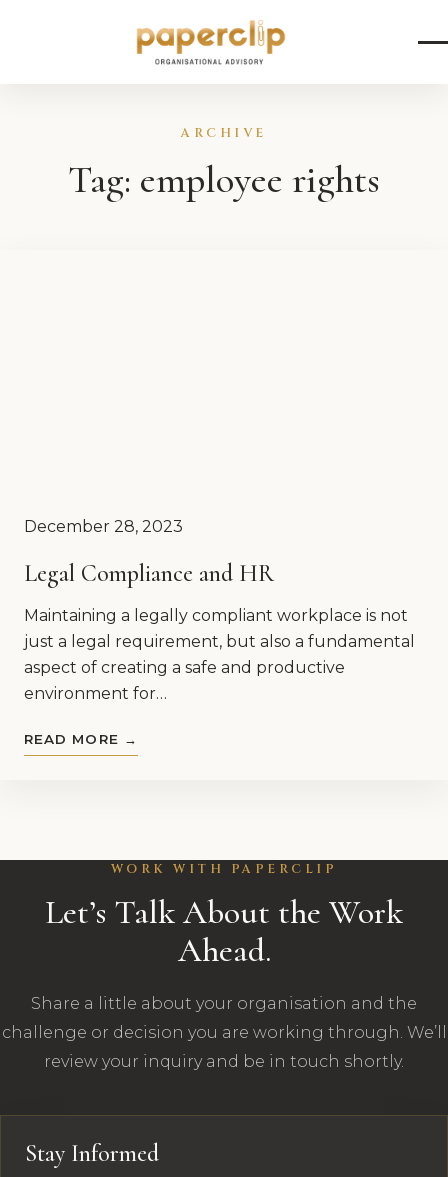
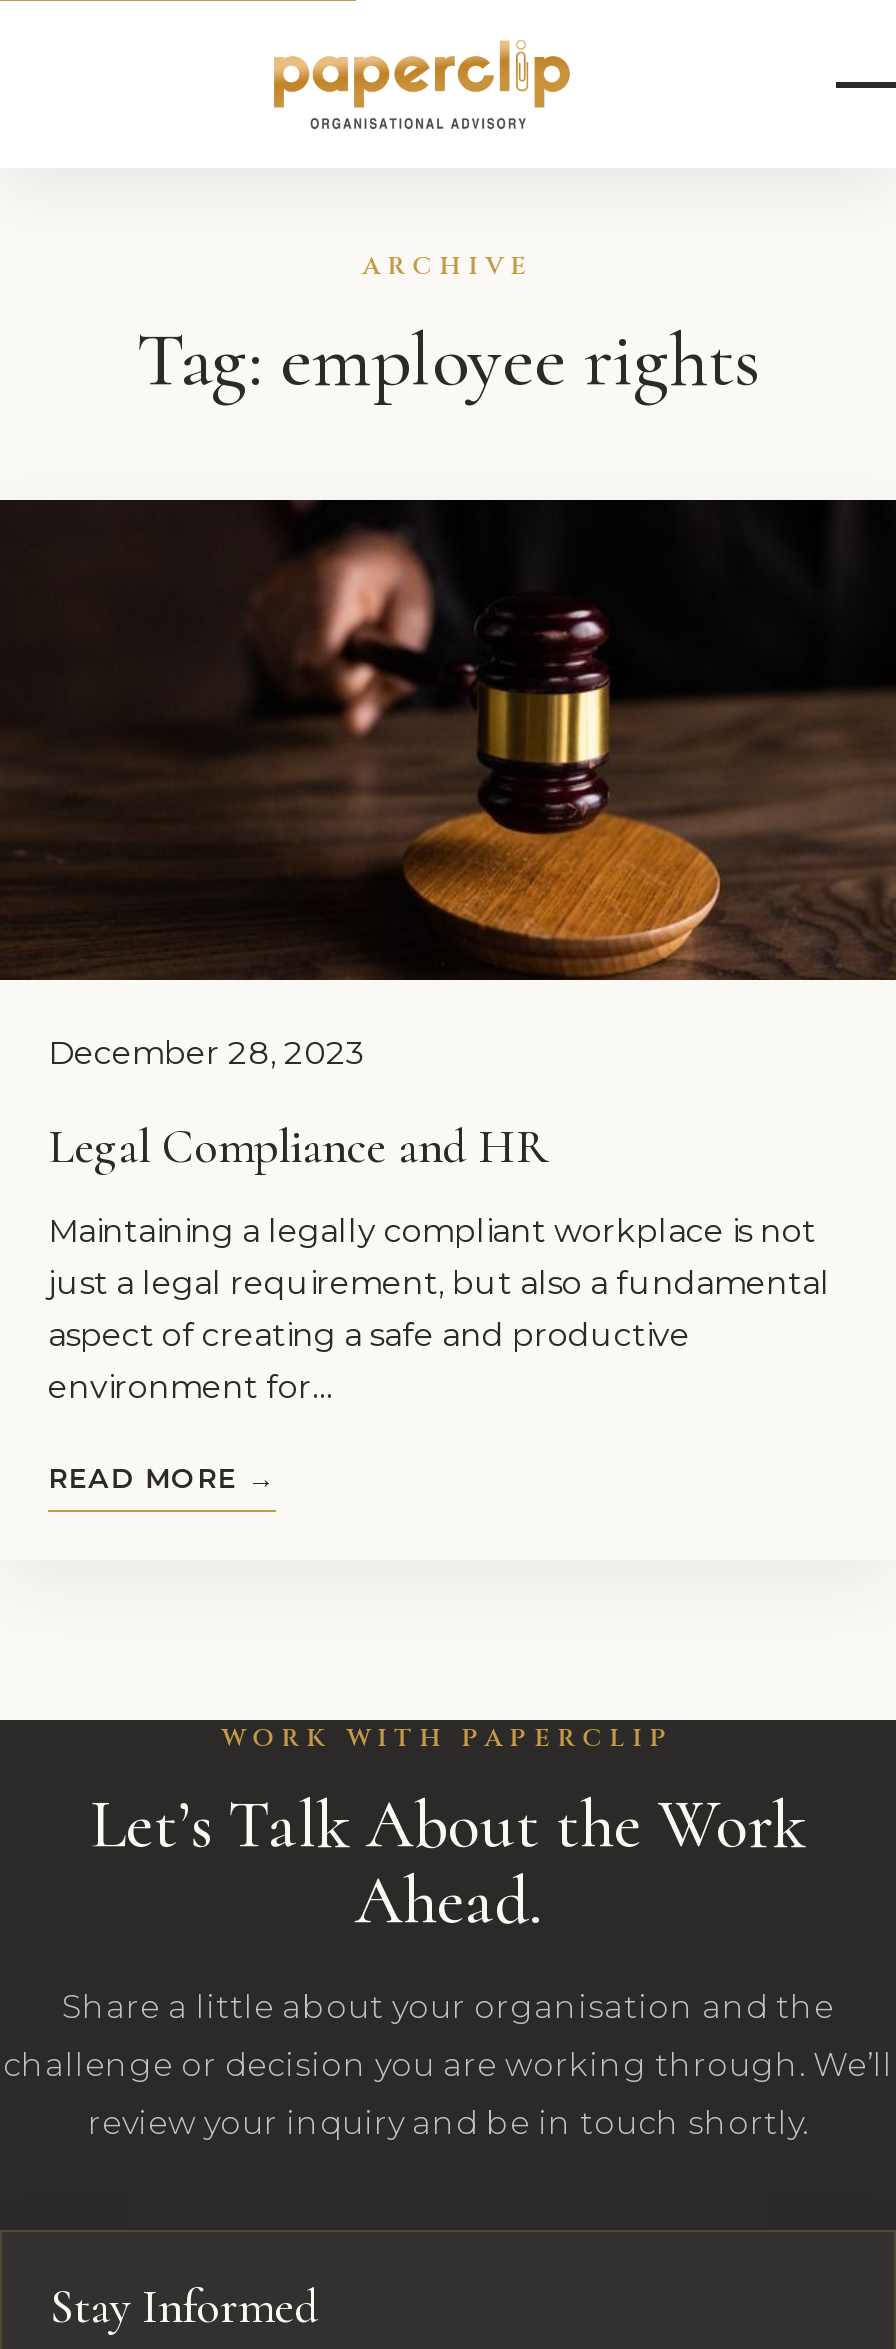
none -> [6,498,890,982] [image]

